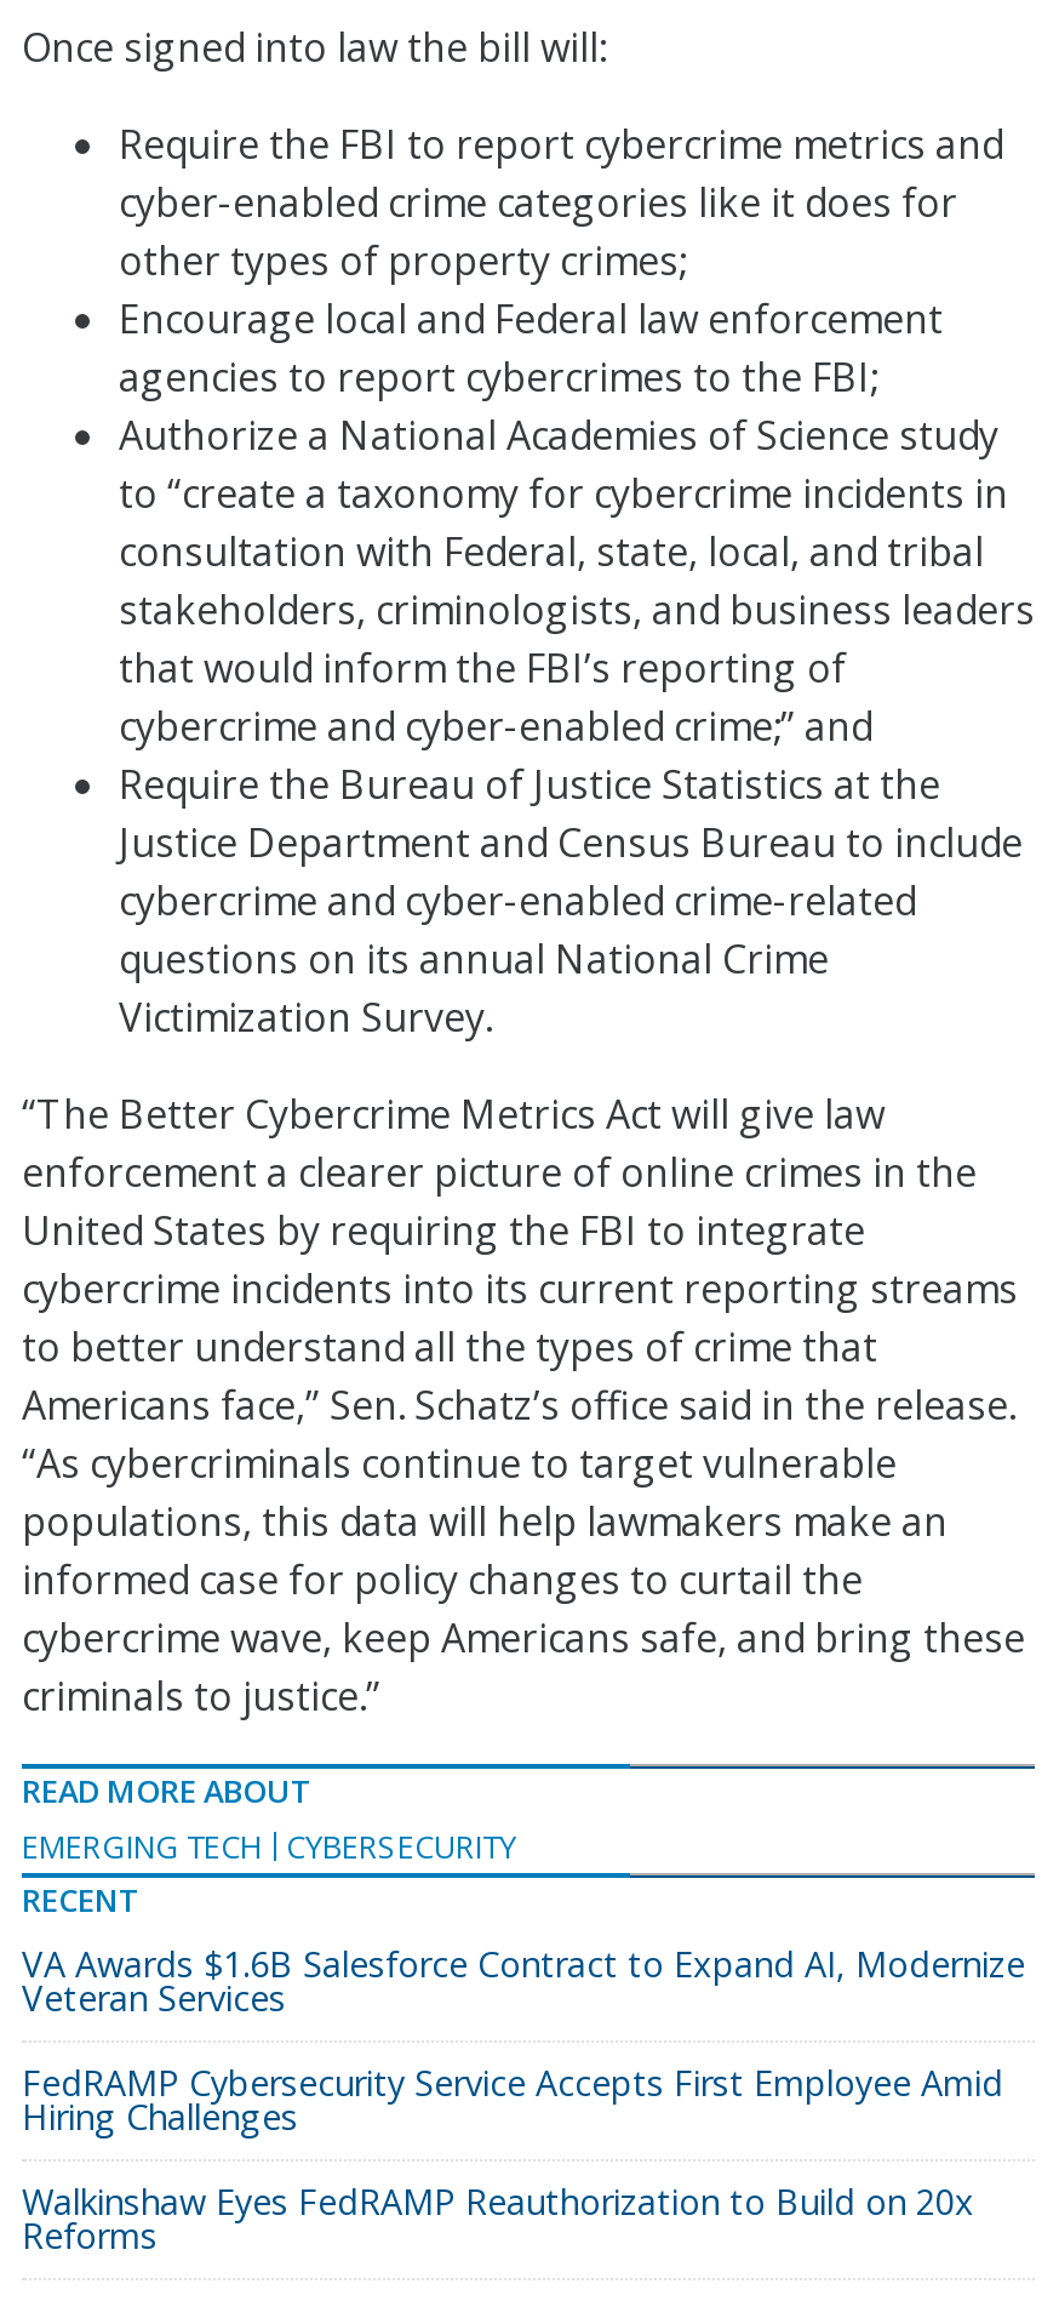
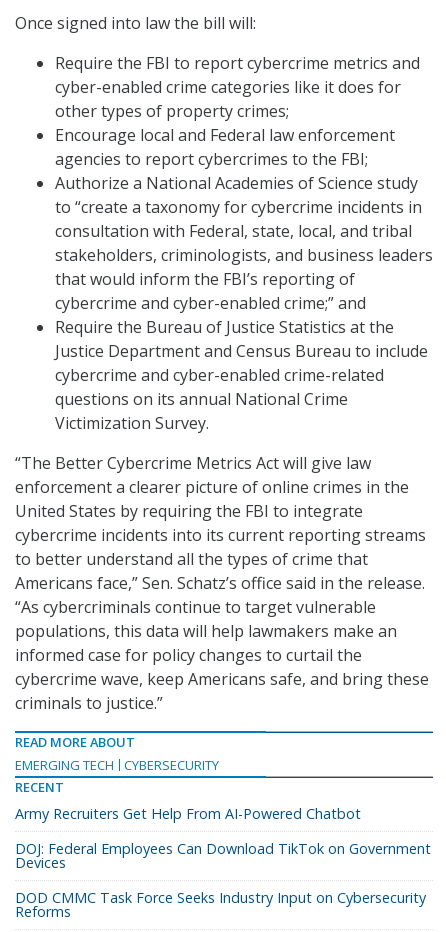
[22,1941,1025,2021] VA Awards $1.6B Salesforce Contract to Expand AI, Modernize | Veteran Services -> [15,804,361,823] Army Recruiters Get Help From AI-Powered Chatbot
[22,2060,1003,2140] FedRAMP Cybersecurity Service Accepts First Employee Amid | Hiring Challenges -> [15,839,431,872] DOJ: Federal Employees Can Download TikTok on Government | Devices
[22,2179,974,2225] Walkinshaw Eyes FedRAMP Reauthorization to Build on 20x -> [15,888,426,907] DOD CMMC Task Force Seeks Industry Input on Cybersecurity

